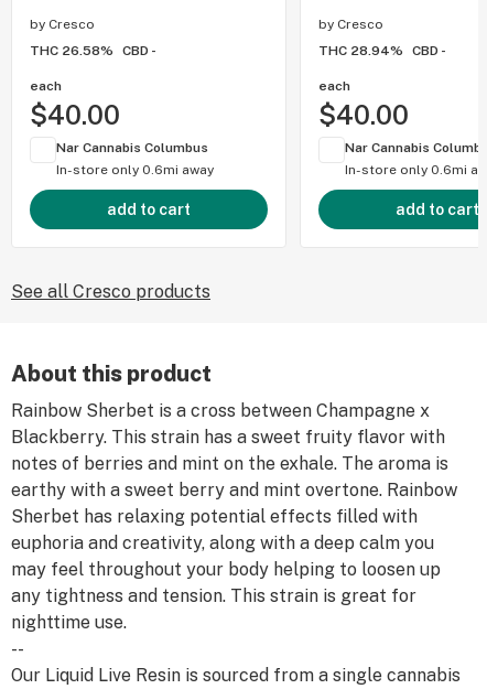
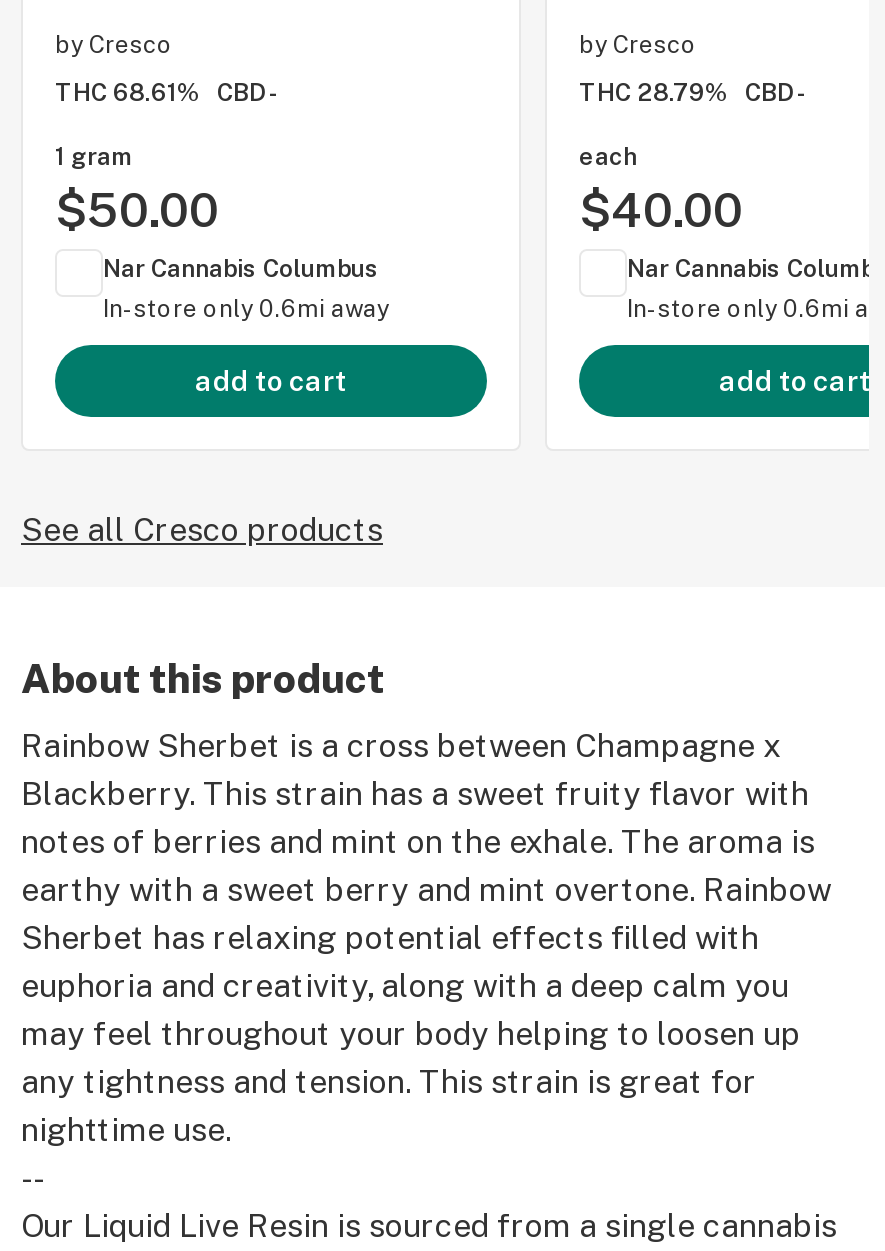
[30,43,156,58] THC 26.58% CBD - -> [55,79,279,107] THC 68.61% CBD -
[318,43,446,58] THC 28.94% CBD - -> [579,79,807,107] THC 28.79% CBD -
[30,78,120,130] each | $40.00 -> [55,143,219,237] 1 gram | $50.00

